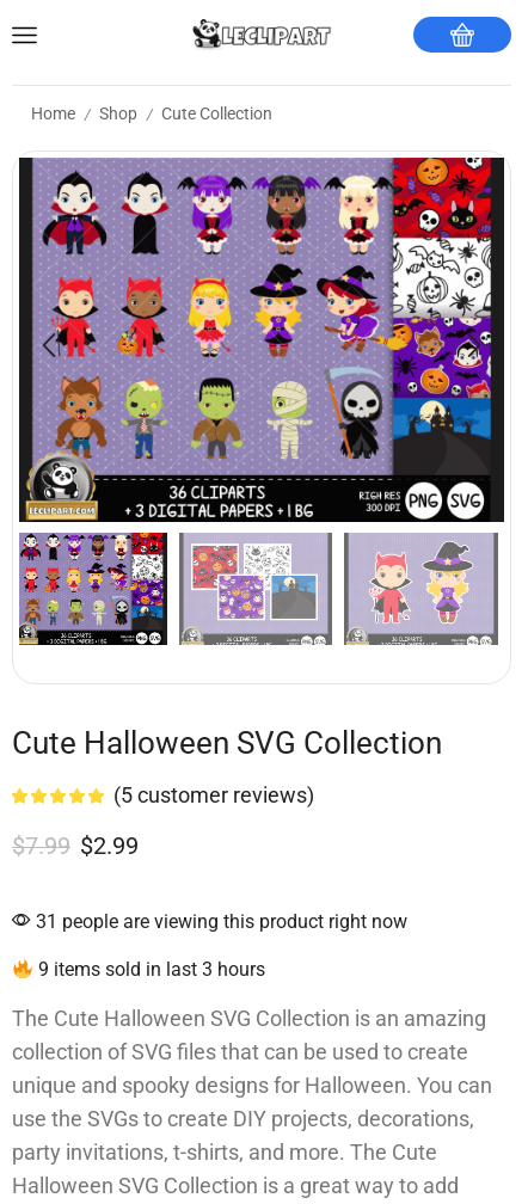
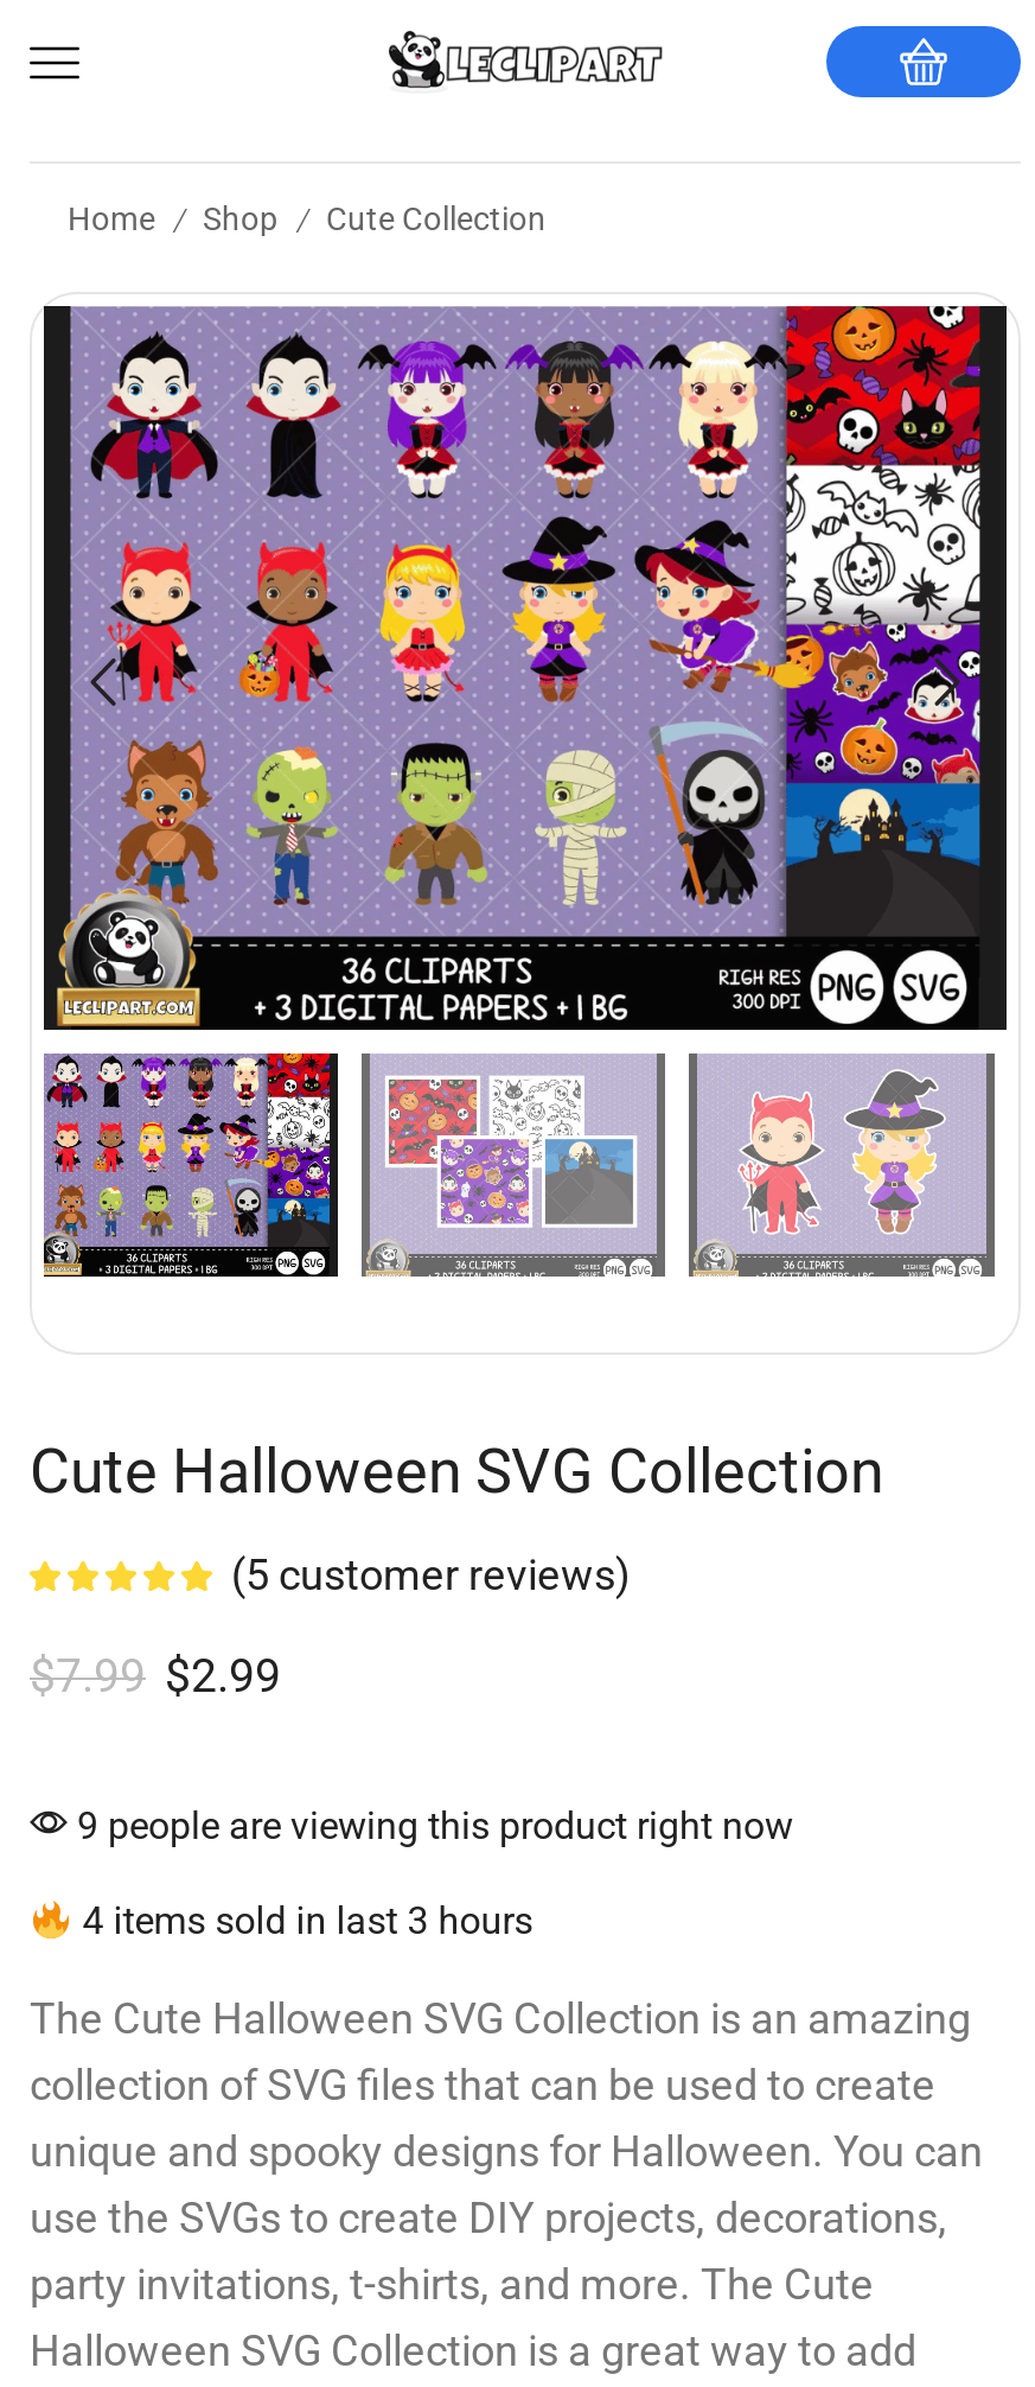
[31,911,407,933] 31 people are viewing this product right now -> [68,1804,793,1849] 9 people are viewing this product right now
[34,958,265,981] 9 items sold in last 3 hours -> [73,1899,533,1944] 4 items sold in last 3 hours

